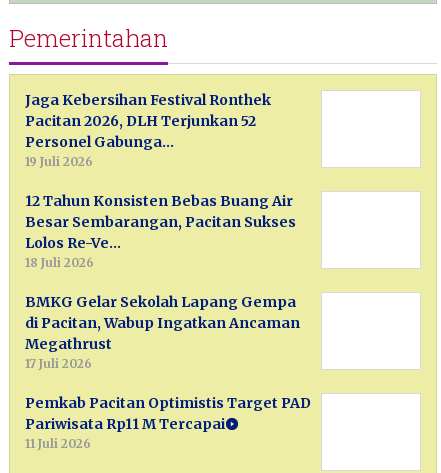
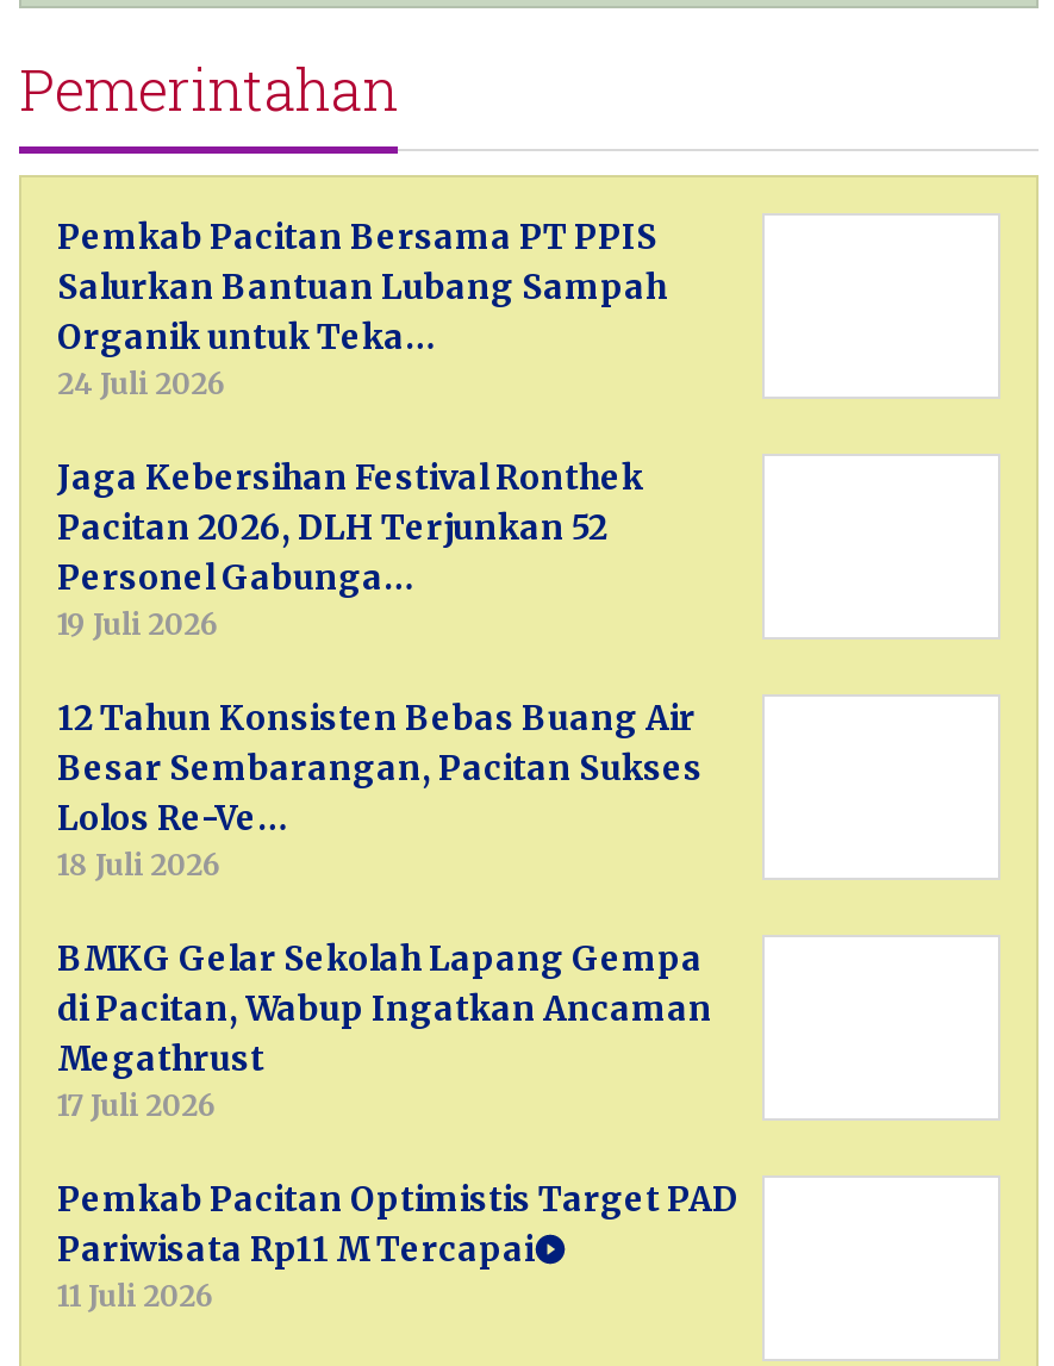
none -> [57,217,667,402] Pemkab Pacitan Bersama PT PPIS | Salurkan Bantuan Lubang Sampah | Organik untuk Teka… | 24 Juli 2026

